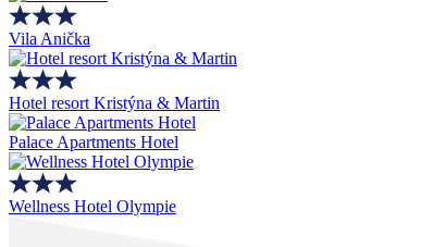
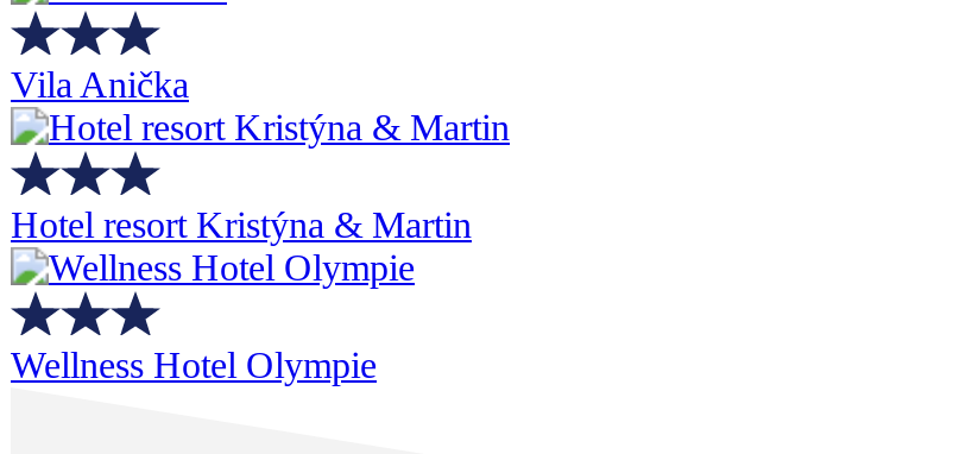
[9,133,178,151] Palace Apartments Hotel -> none

